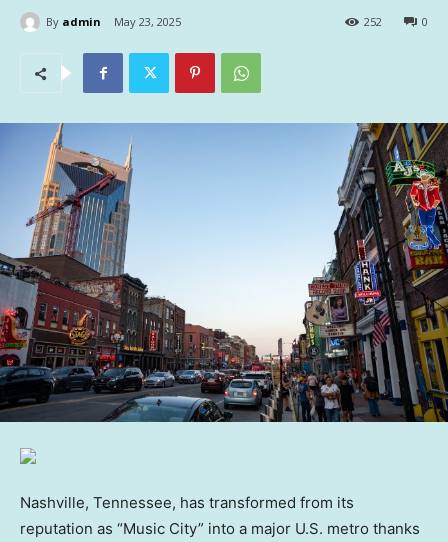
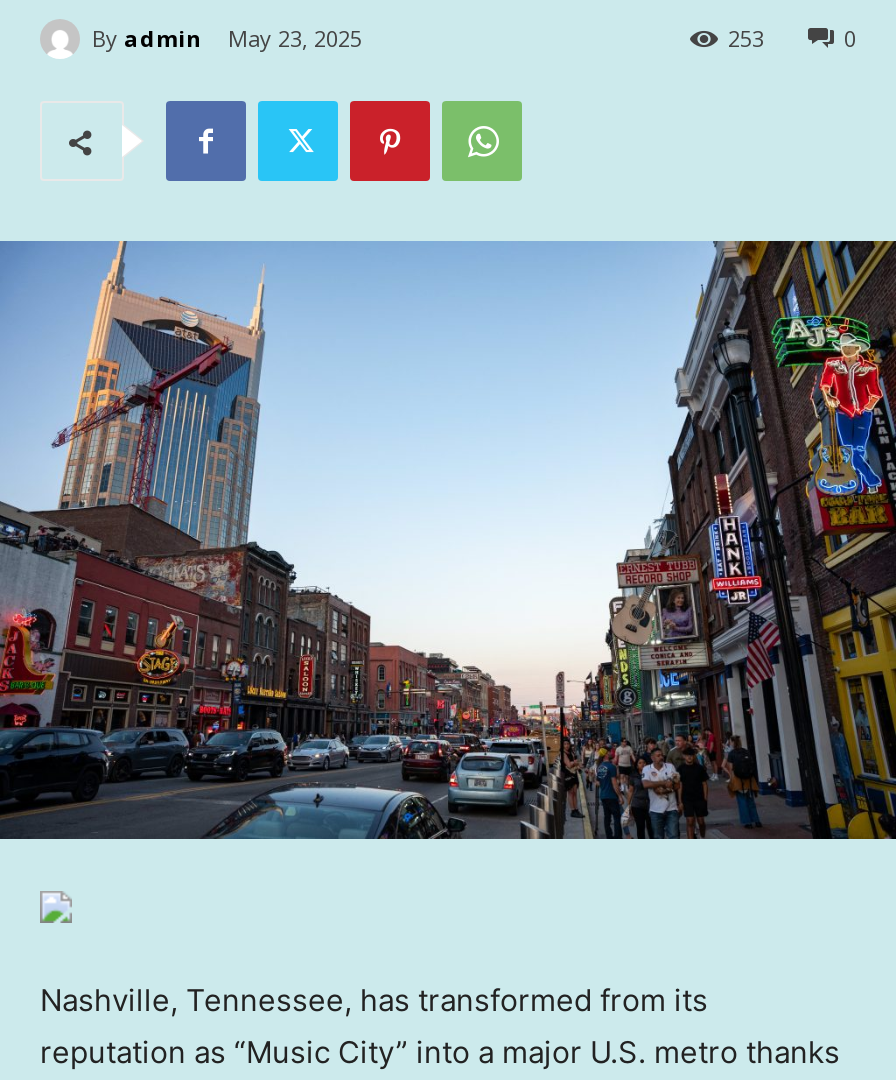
[364,14,382,29] 252 -> [728,24,764,54] 253

